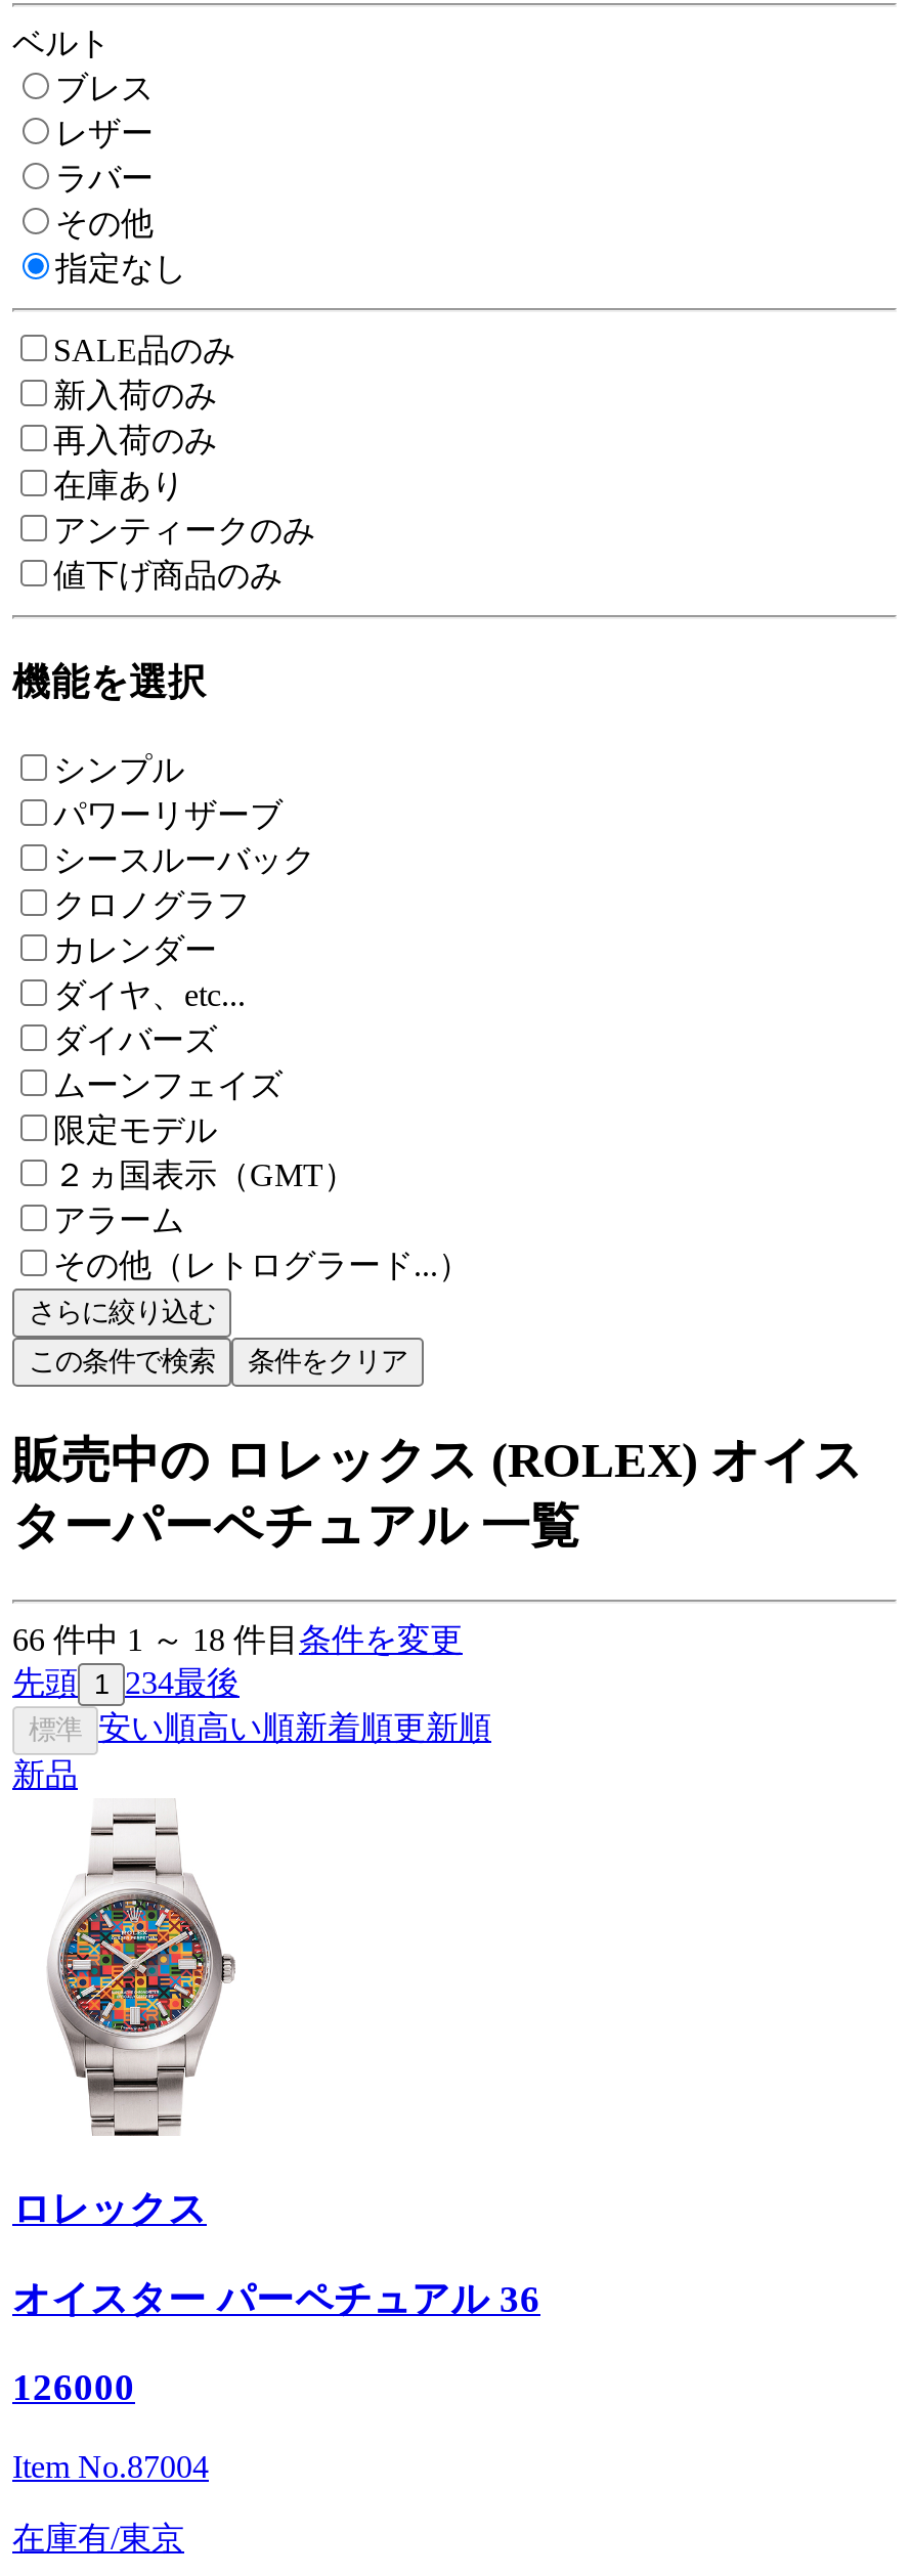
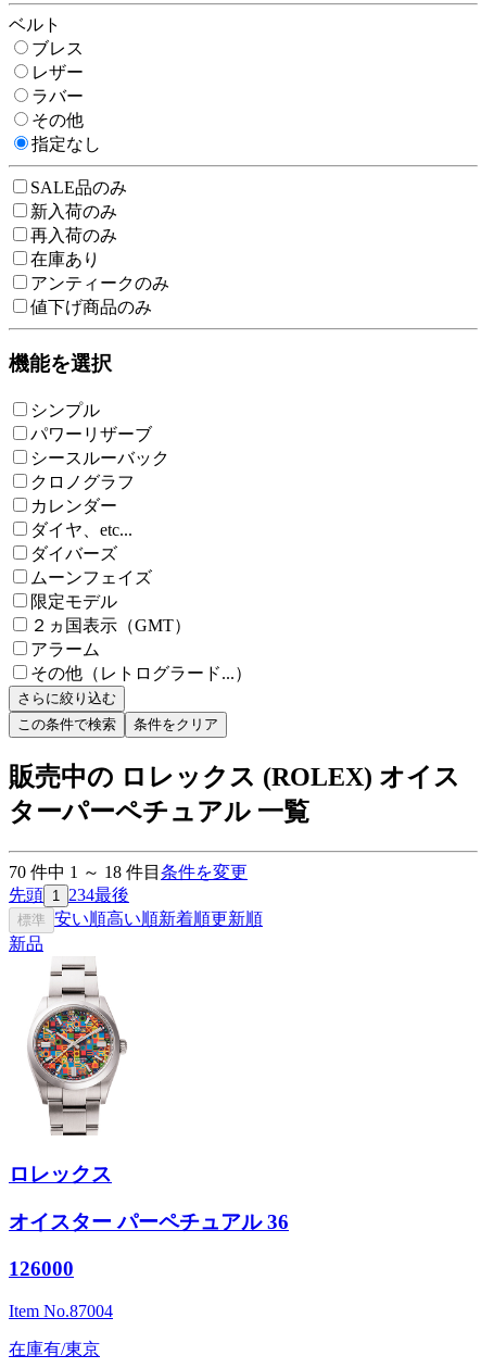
[12,1622,463,1657] 66件中1～18件目条件を変更 -> [9,863,248,881] 70件中1～18件目条件を変更

